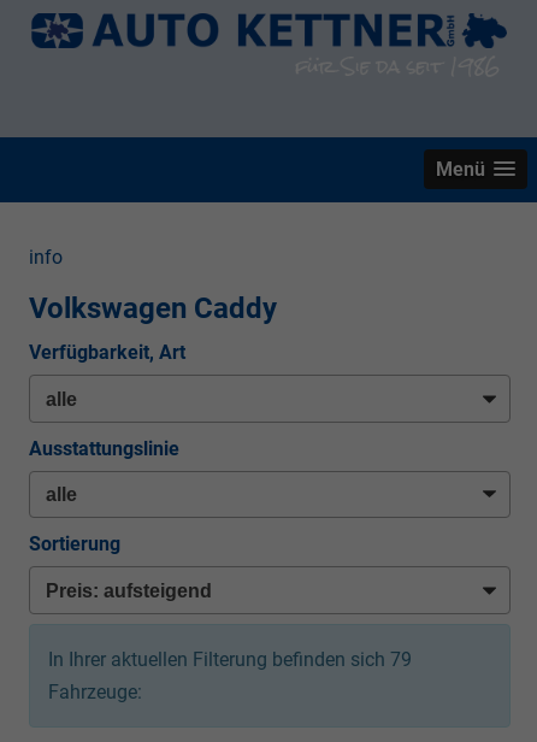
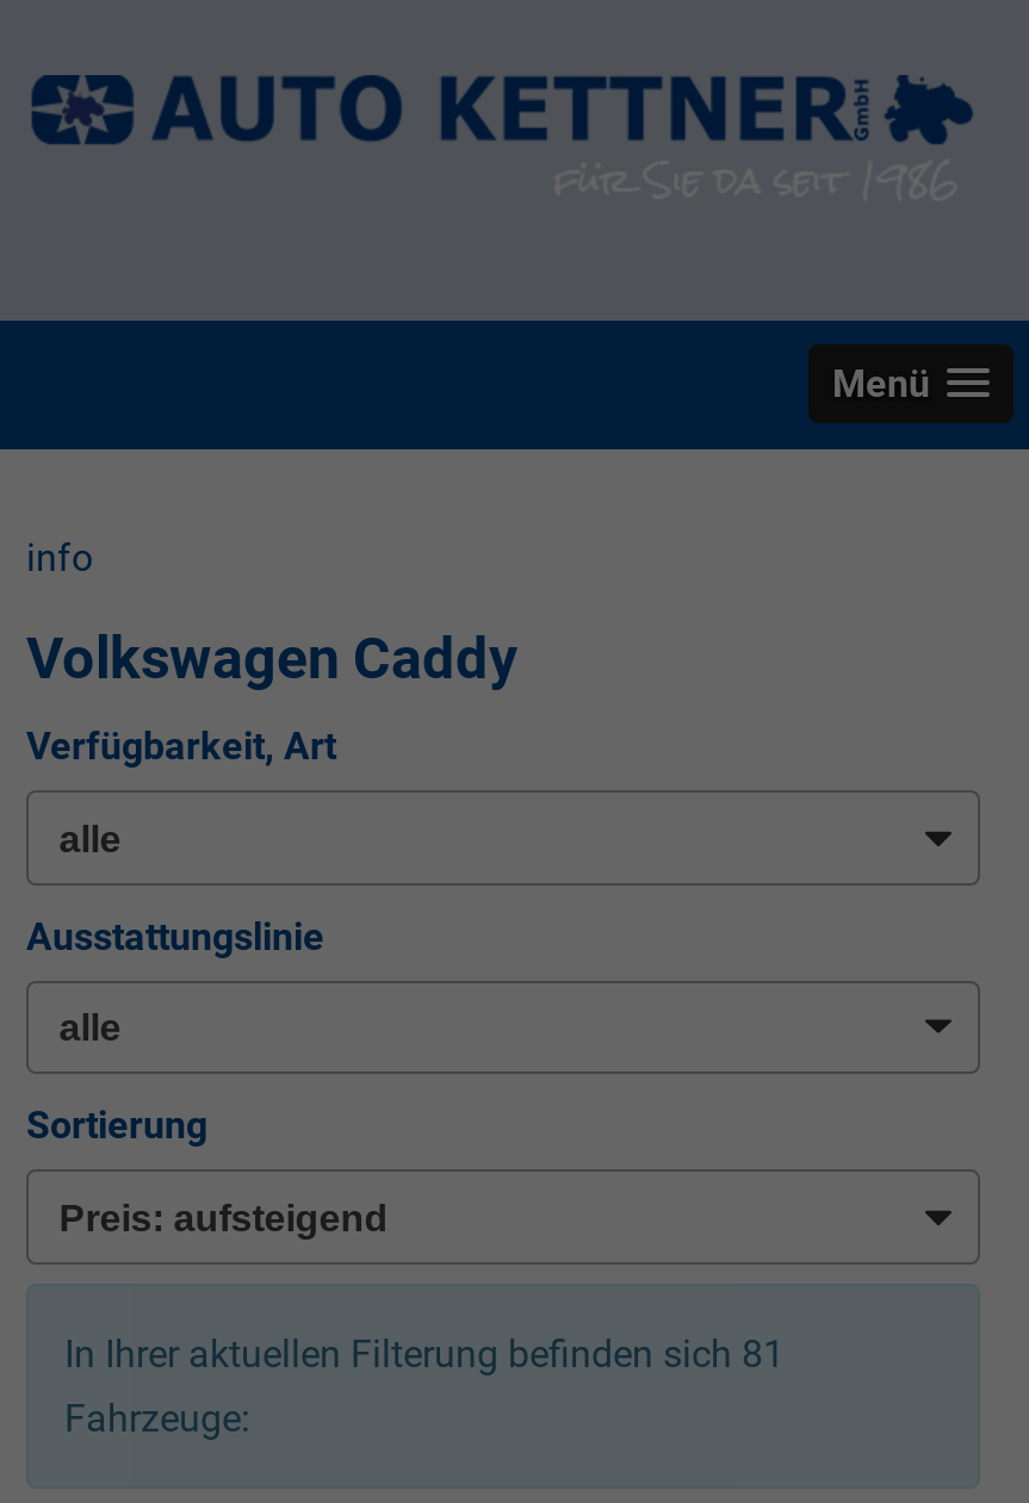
[48,648,412,671] In Ihrer aktuellen Filterung befinden sich 79 -> [64,1331,785,1376] In Ihrer aktuellen Filterung befinden sich 81

